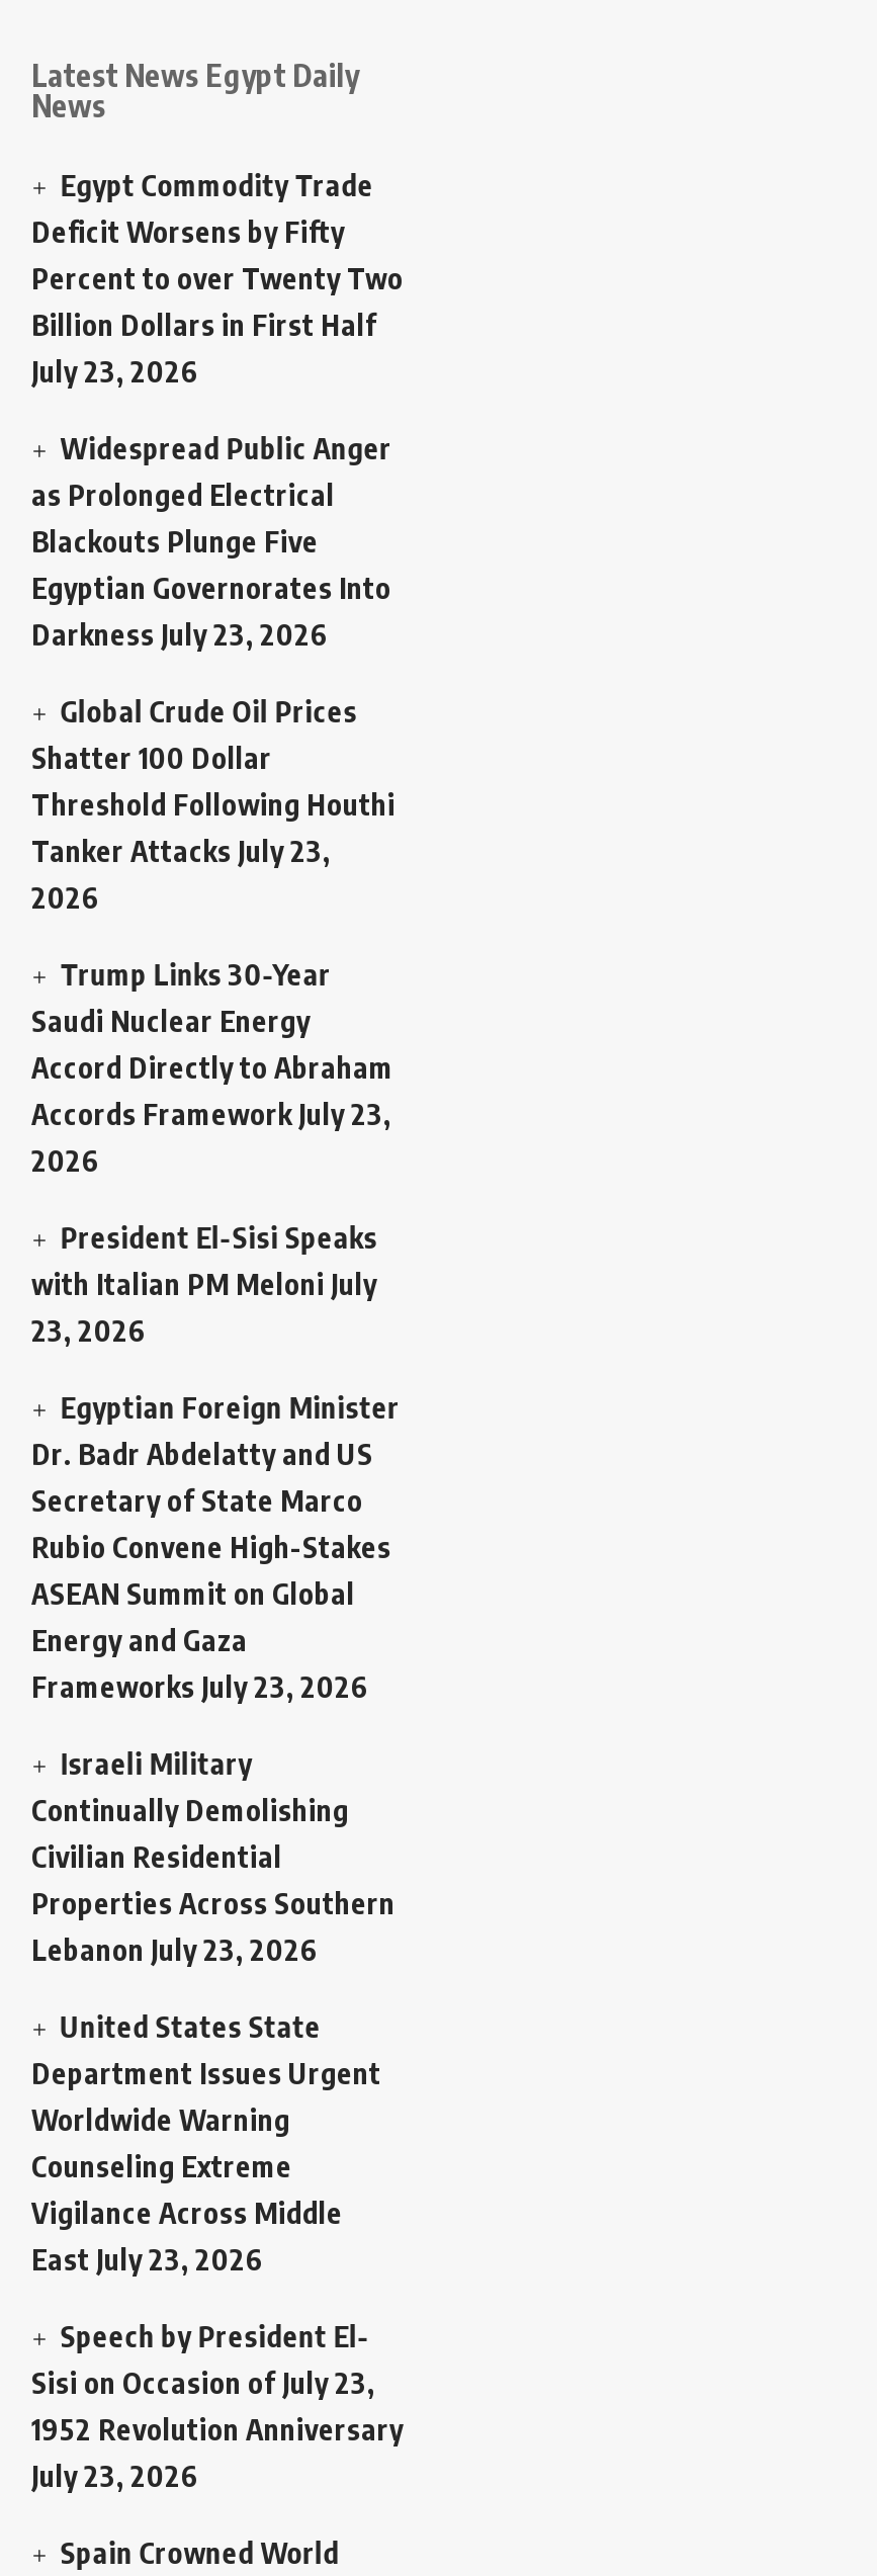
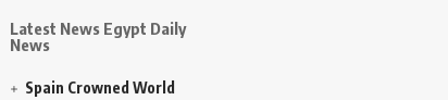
[31,168,404,2493] Egypt Commodity Trade | Deficit Worsens by Fifty | Percent to over Twenty Two | Billion Dollars in First Half | July 23, 2026 | Widespread Public Anger | as Prolonged Electrical | Blackouts Plunge Five | Egyptian Governorates Into | Darkness July 23, 2026 | Global Crude Oil Prices | Shatter 100 Dollar | Threshold Following Houthi | Tanker Attacks July 23, | 2026 | Trump Links 30-Year | Saudi Nuclear Energy | Accord Directly to Abraham | Accords Framework July 23, | 2026 | President El-Sisi Speaks | with Italian PM Meloni July | 23, 2026 | Egyptian Foreign Minister | Dr. Badr Abdelatty and US | Secretary of State Marco | Rubio Convene High-Stakes | ASEAN Summit on Global | Energy and Gaza | Frameworks July 23, 2026 | Israeli Military | Continually Demolishing | Civilian Residential | Properties Across Southern | Lebanon July 23, 2026 | United States State | Department Issues Urgent | Worldwide Warning | Counseling Extreme | Vigilance Across Middle | East July 23, 2026 | Speech by President El- | Sisi on Occasion of July 23, | 1952 Revolution Anniversary | July 23, 2026 -> none

